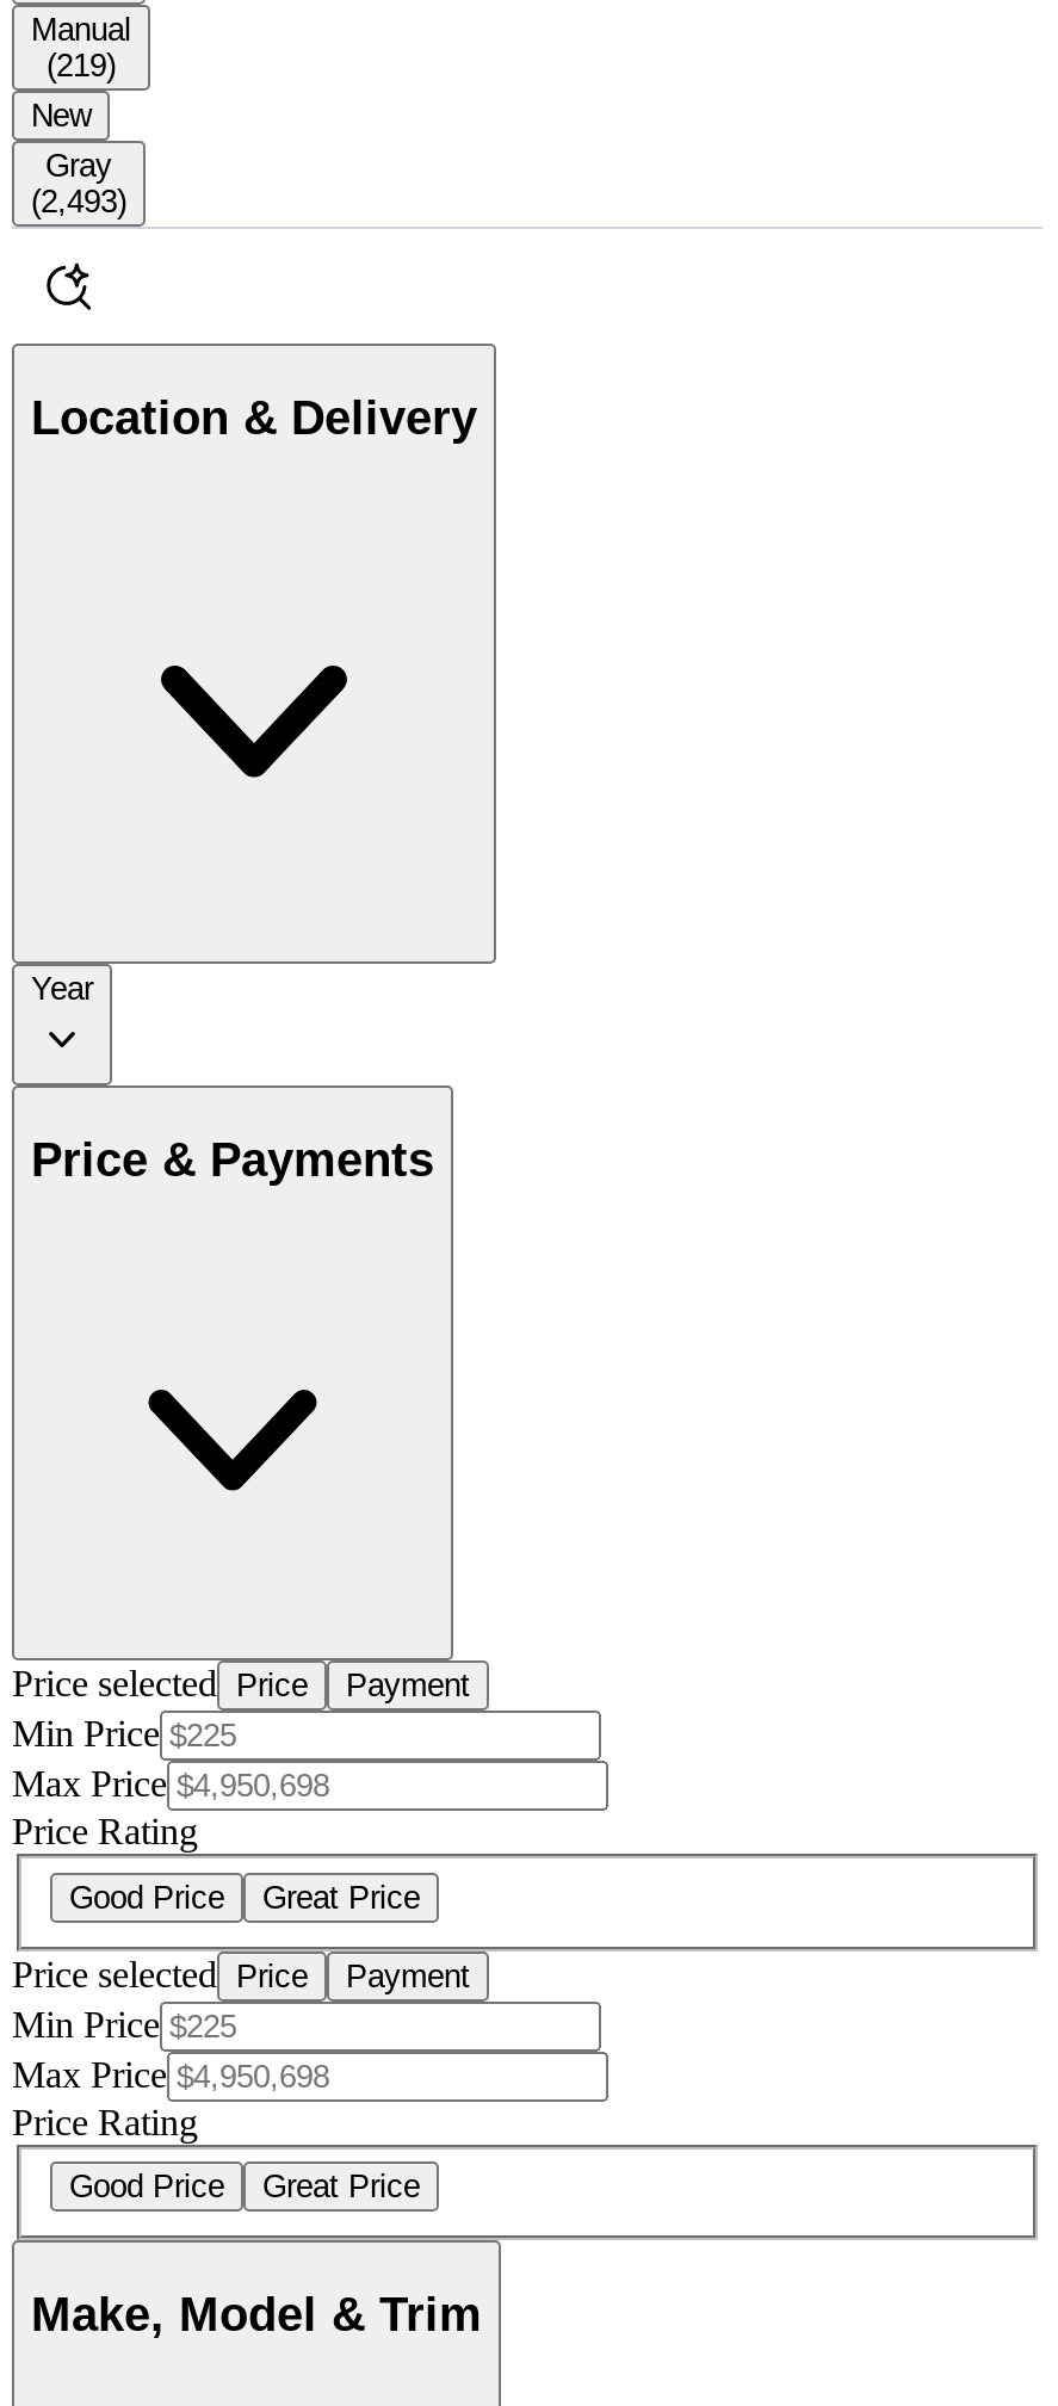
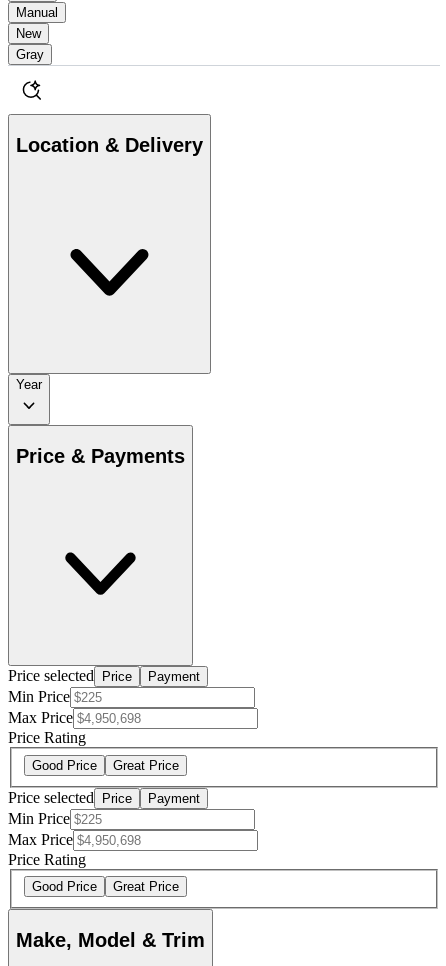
[47,47,116,83] (219) -> none
[31,183,126,219] (2,493) -> none

